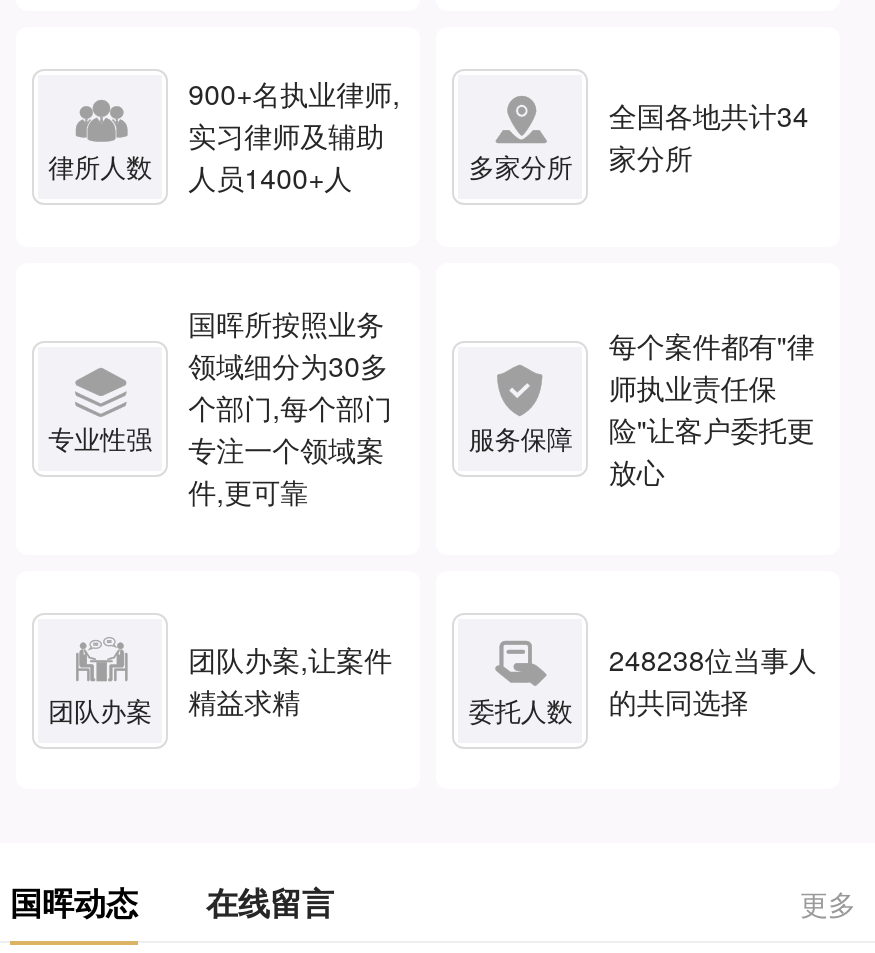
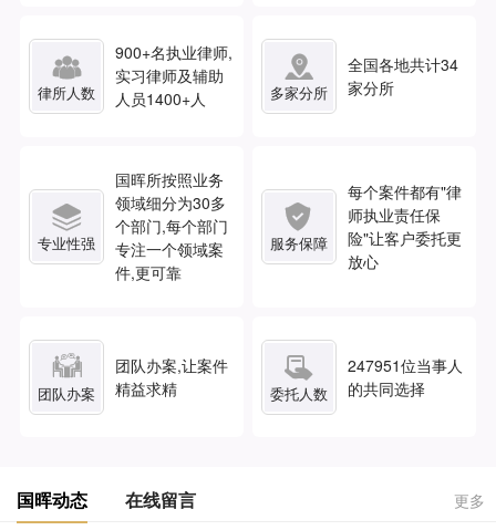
[609,639,817,679] 248238位当事人 -> [348,354,463,376] 247951位当事人

